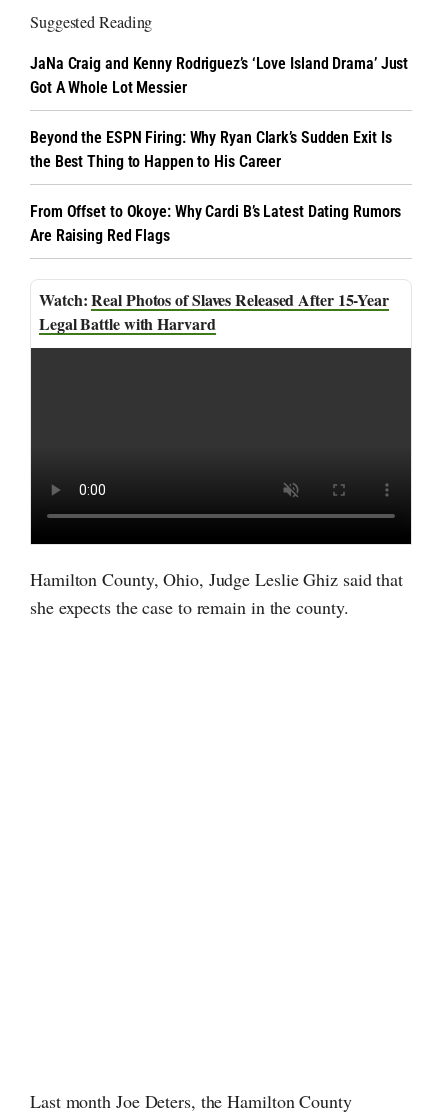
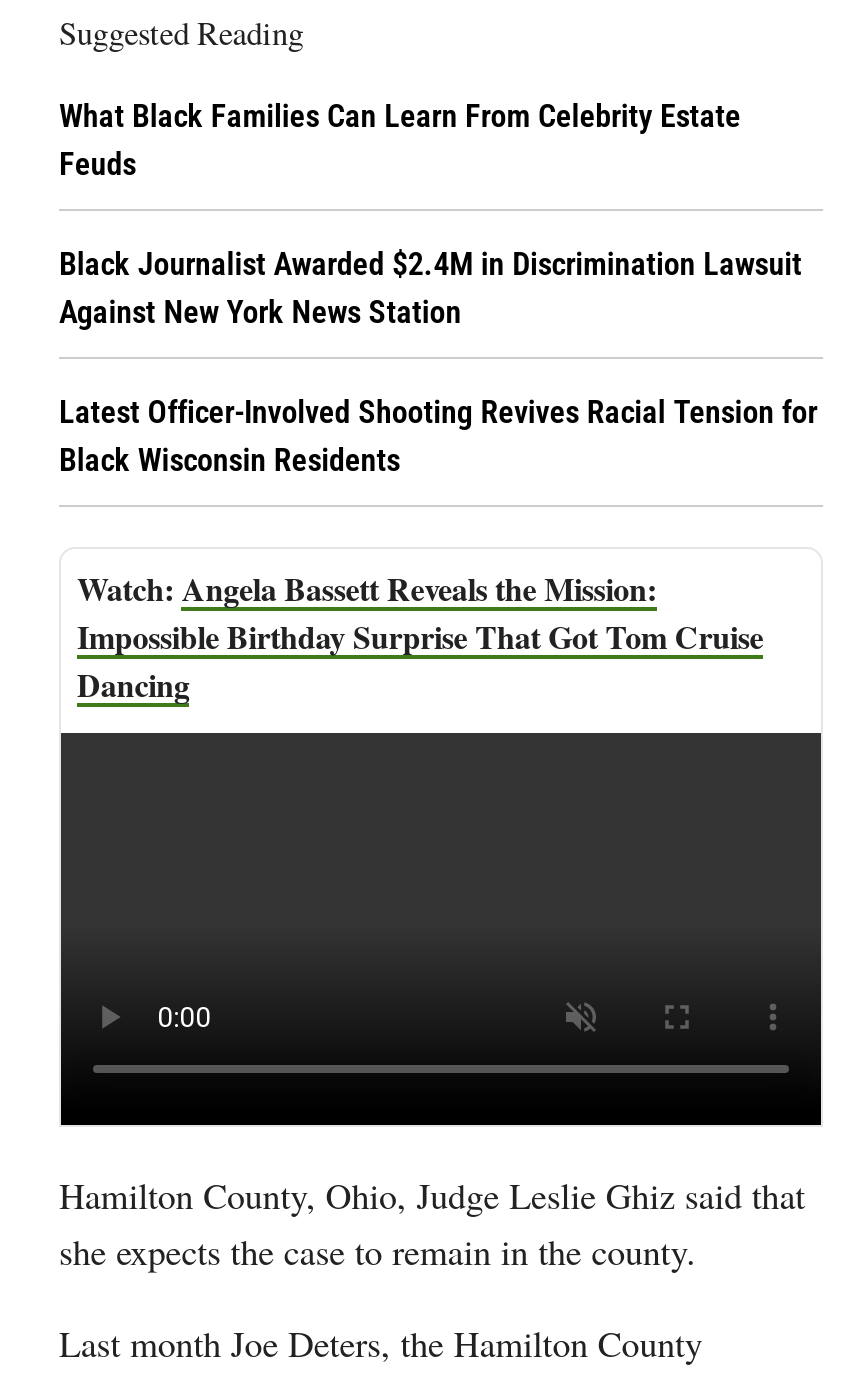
[30,54,408,97] JaNa Craig and Kenny Rodriguez’s ‘Love Island Drama’ Just | Got A Whole Lot Messier -> [59,97,741,183] What Black Families Can Learn From Celebrity Estate | Feuds
[30,128,391,171] Beyond the ESPN Firing: Why Ryan Clark’s Sudden Exit Is | the Best Thing to Happen to His Career -> [59,245,802,331] Black Journalist Awarded $2.4M in Discrimination Lawsuit | Against New York News Station
[30,202,401,245] From Offset to Okoye: Why Cardi B’s Latest Dating Rumors | Are Raising Red Flags -> [59,393,817,479] Latest Officer-Involved Shooting Revives Racial Tension for | Black Wisconsin Residents
[39,288,389,335] Real Photos of Slaves Released After 15-Year | Legal Battle with Harvard -> [77,565,763,707] Angela Bassett Reveals the Mission: | Impossible Birthday Surprise That Got Tom Cruise | Dancing
moved [30,567,403,619] -> [59,1171,805,1275]: Hamilton County, Ohio, Judge Leslie Ghiz said that | she expects the case to remain in the county.

